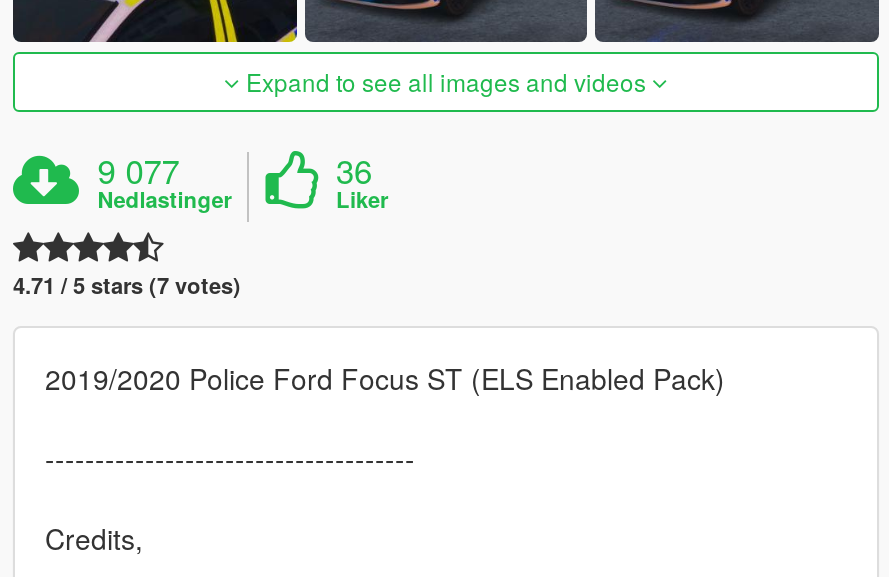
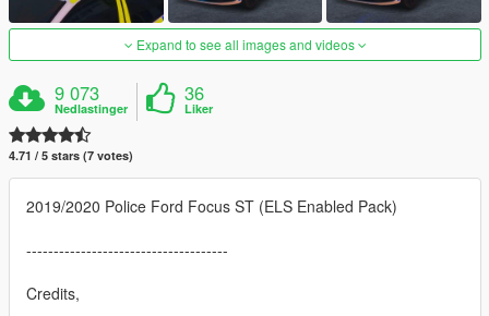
[97,146,179,194] 9 077 -> [55,79,100,105] 9 073

